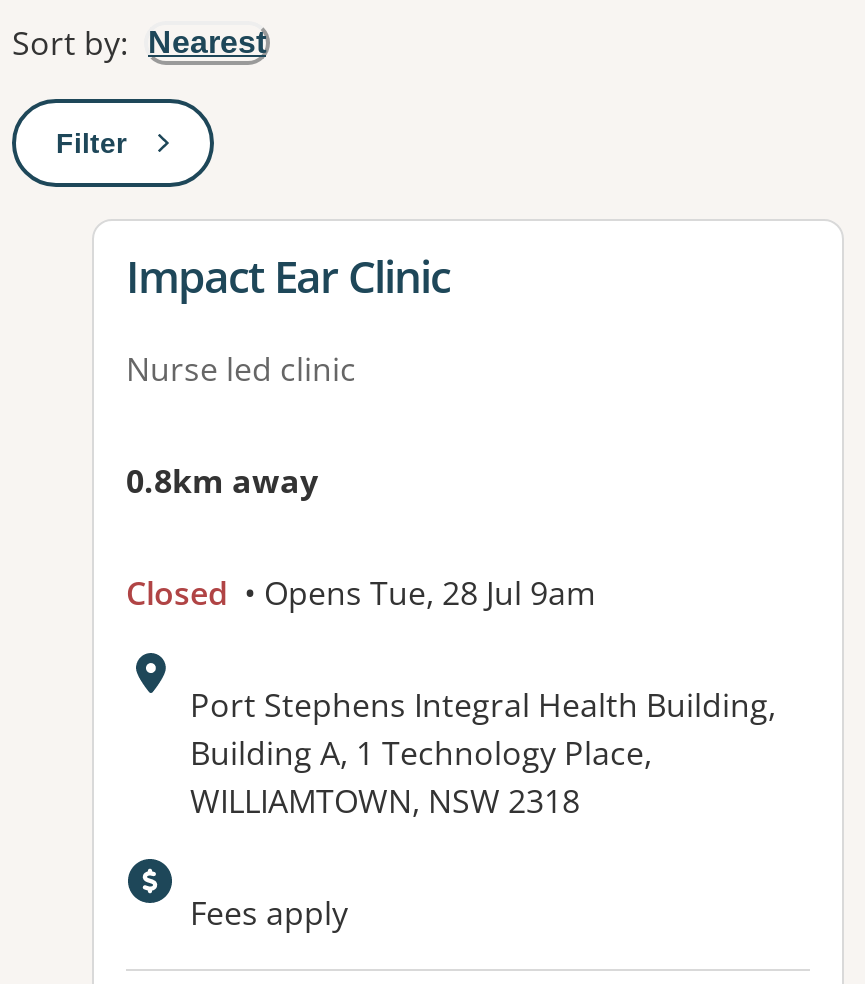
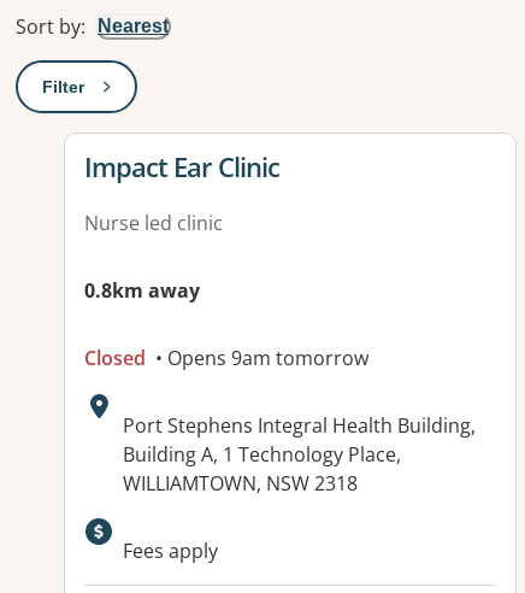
[126,572,596,616] Closed • Opens Tue, 28 Jul 9am -> [84,345,368,372] Closed • Opens 9am tomorrow

